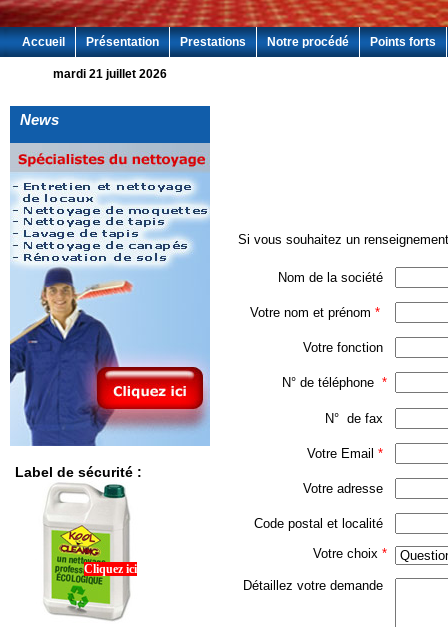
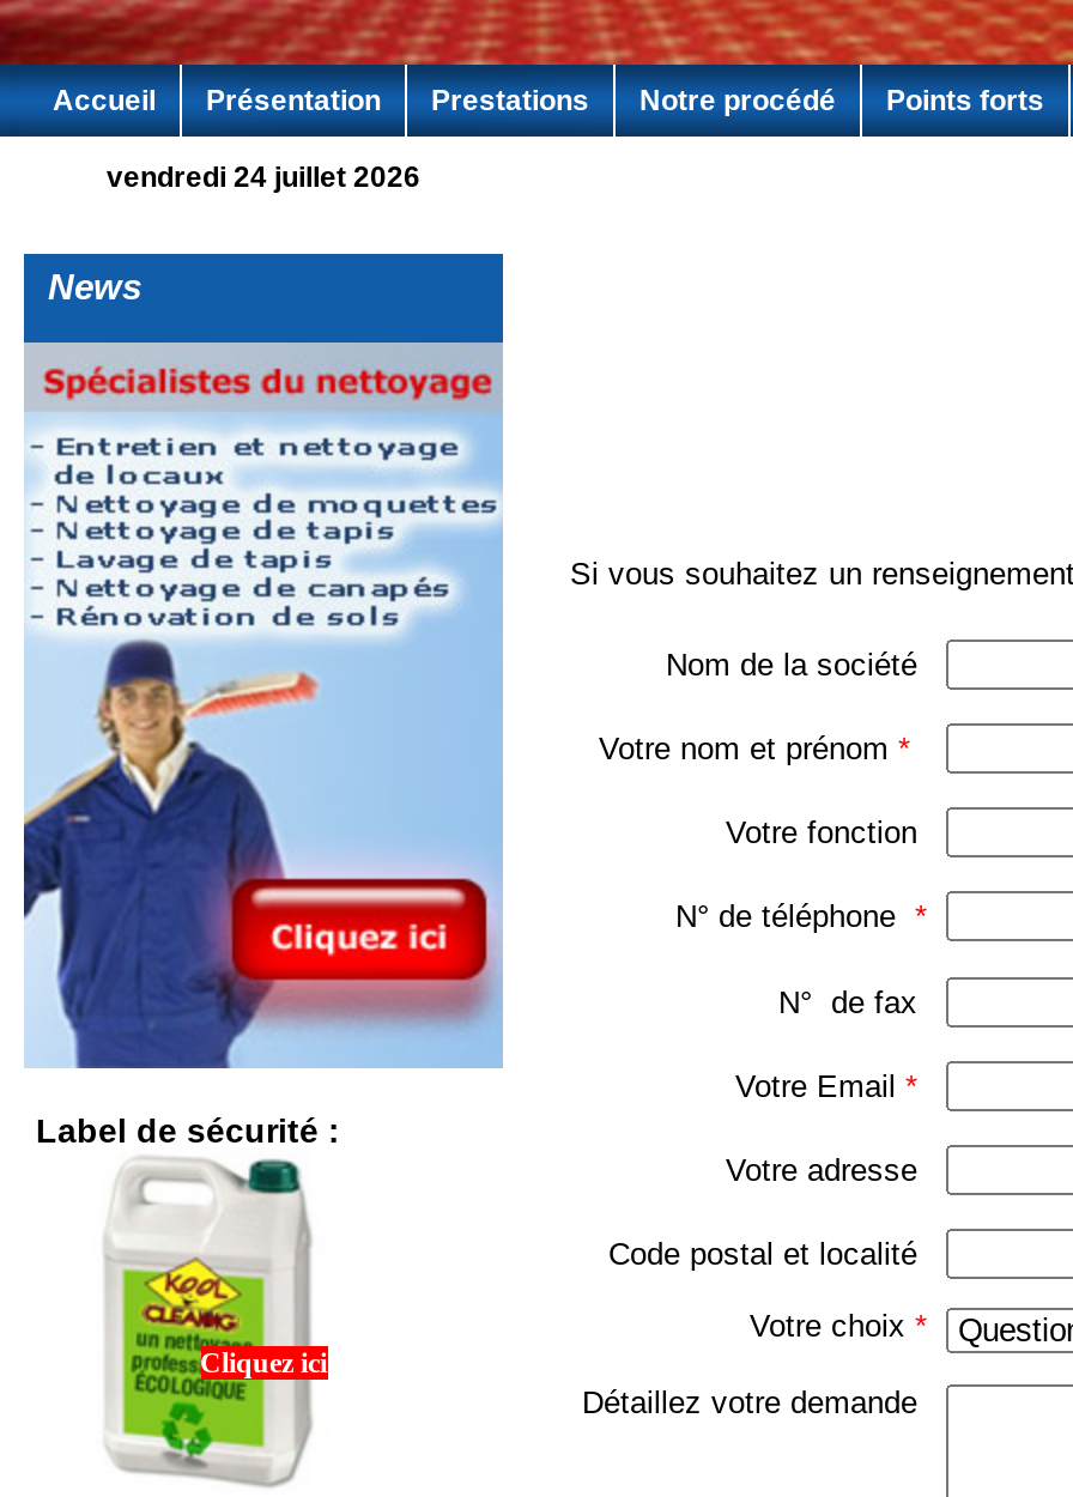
[53,67,167,81] mardi 21 juillet 2026 -> [107,160,420,194] vendredi 24 juillet 2026

